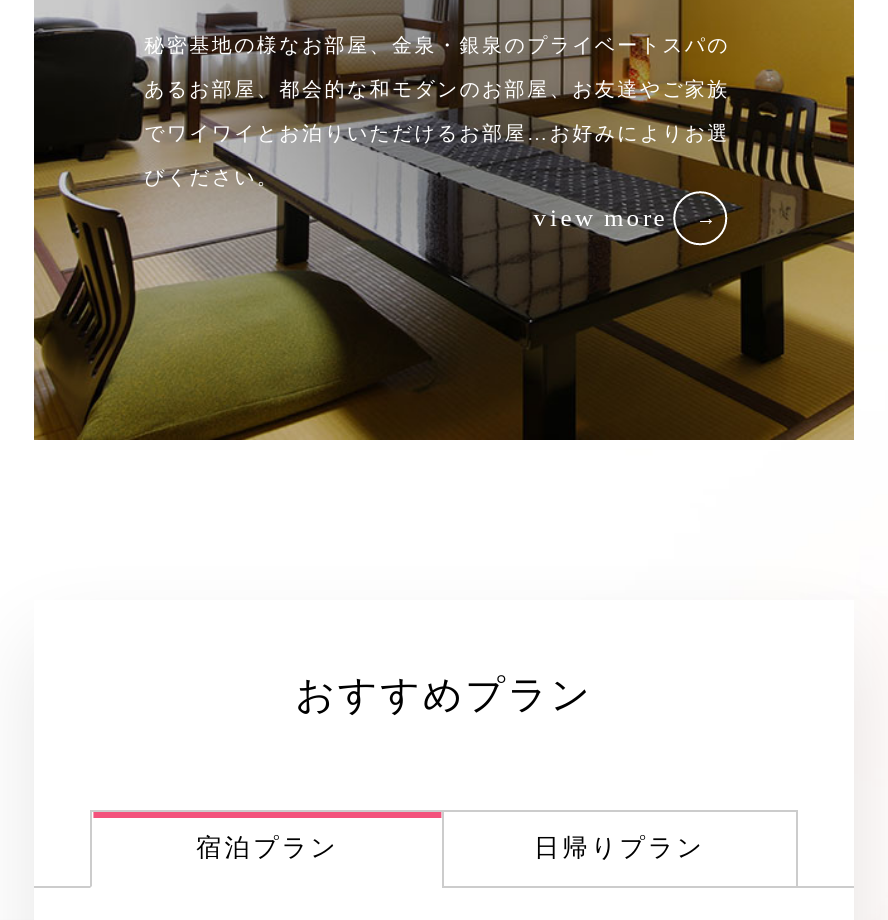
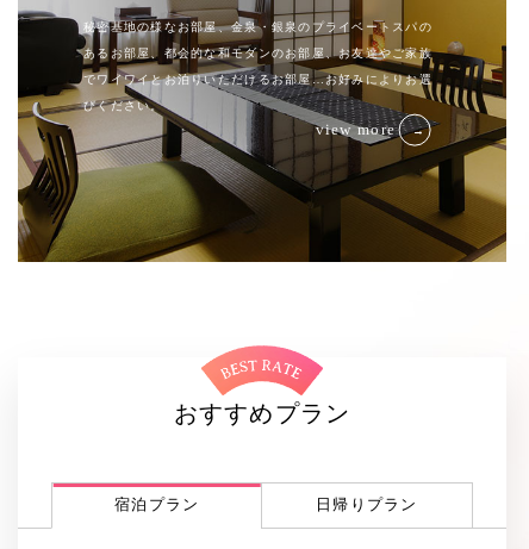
none -> [201,344,324,395] [image]

